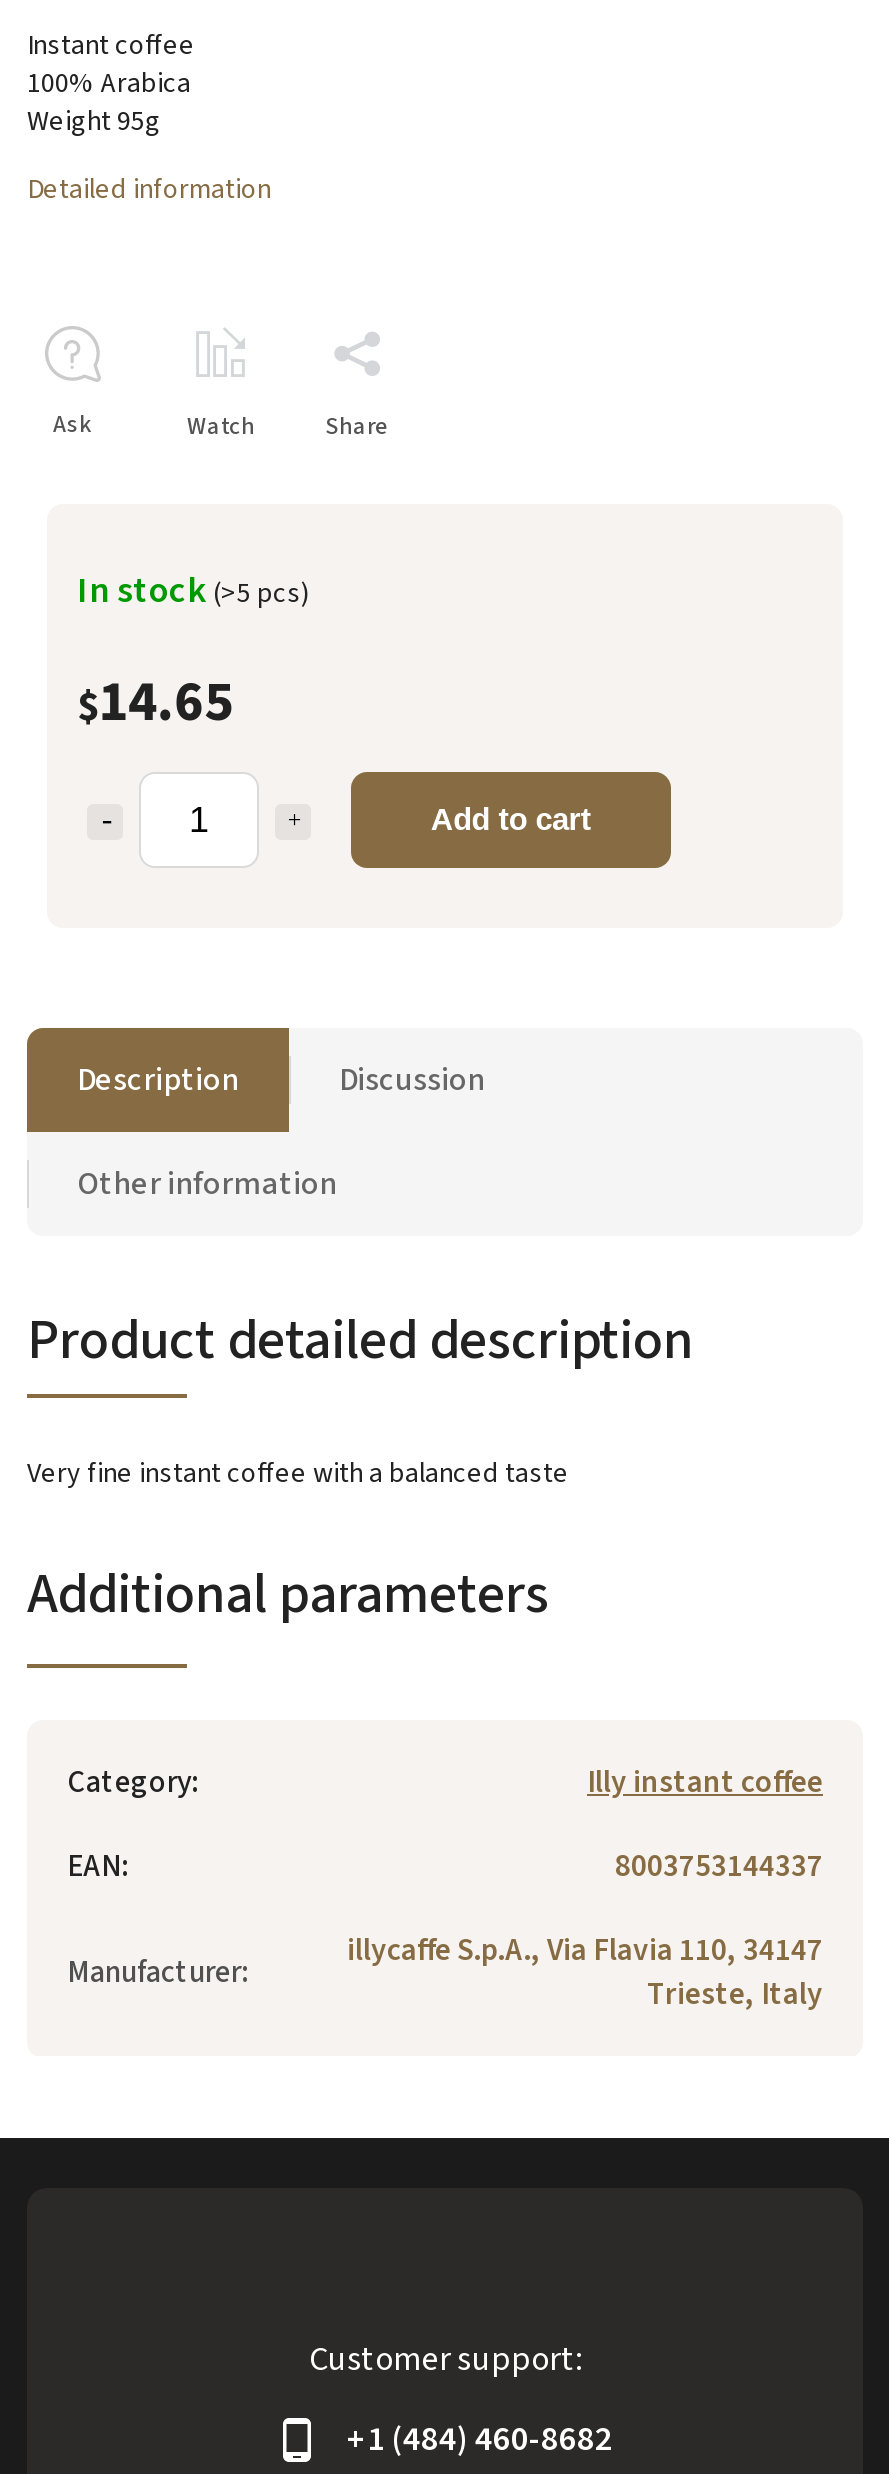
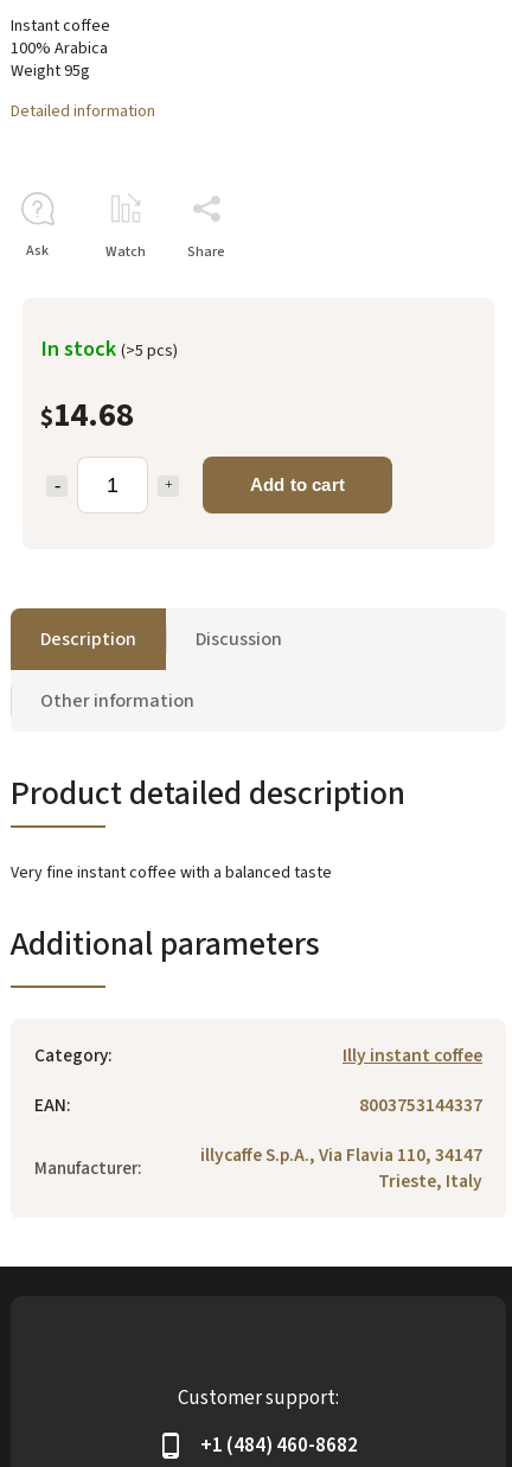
[77,662,233,742] $14.65 -> [40,391,133,439] $14.68

